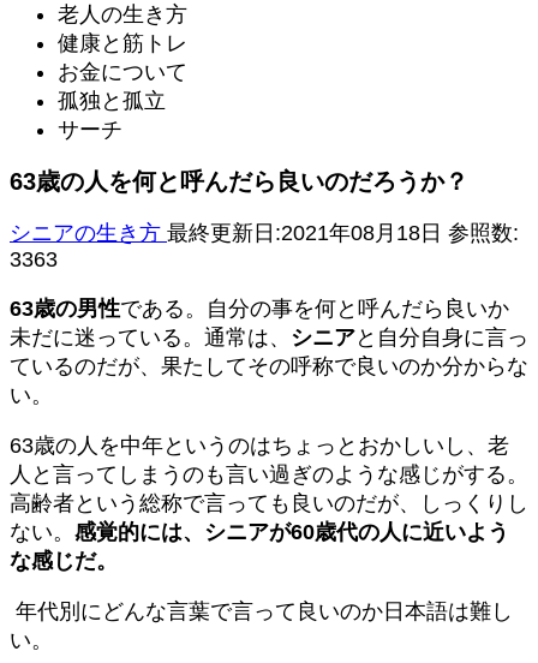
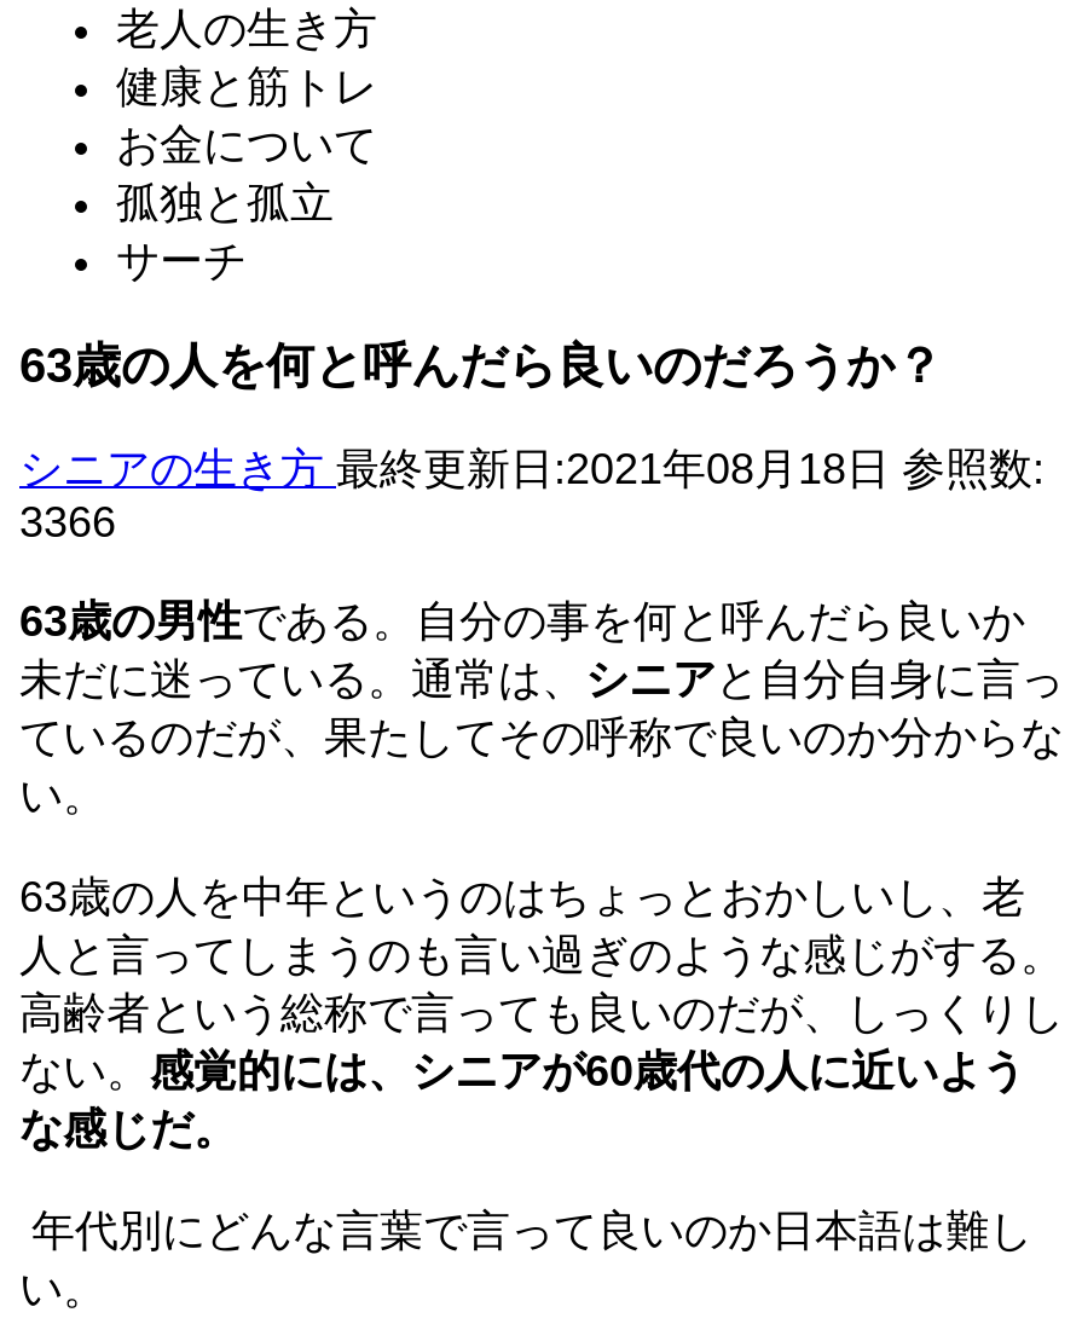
[10,247,58,271] 3363 -> [19,497,116,546] 3366

